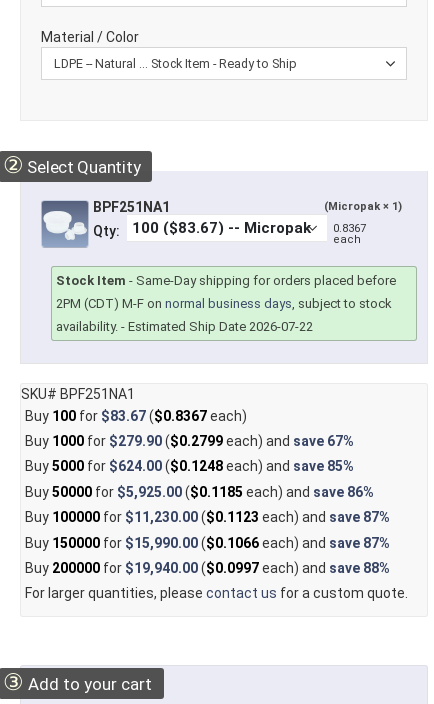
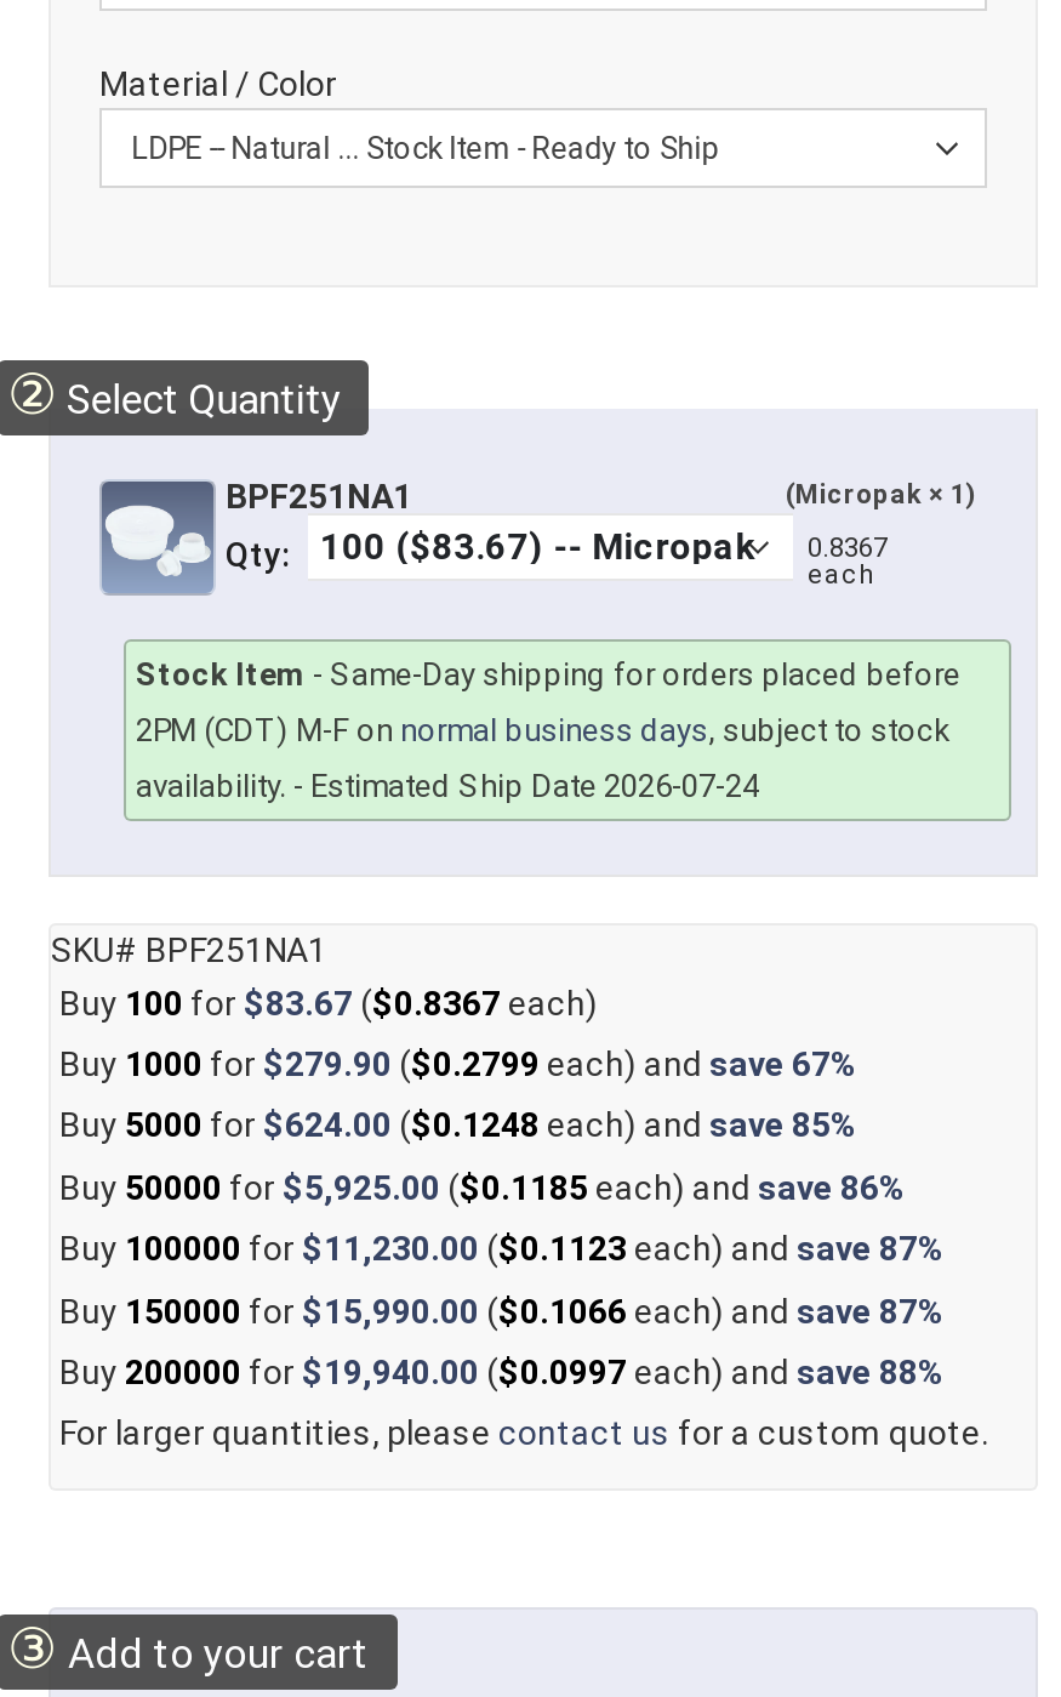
[56,319,313,334] availability. - Estimated Ship Date 2026-07-22 -> [136,768,759,804] availability. - Estimated Ship Date 2026-07-24

